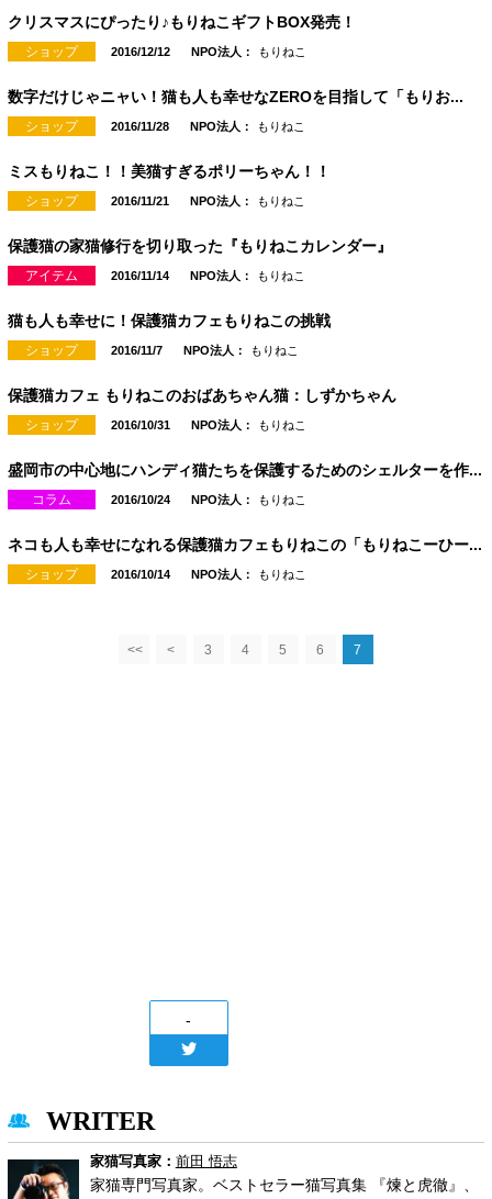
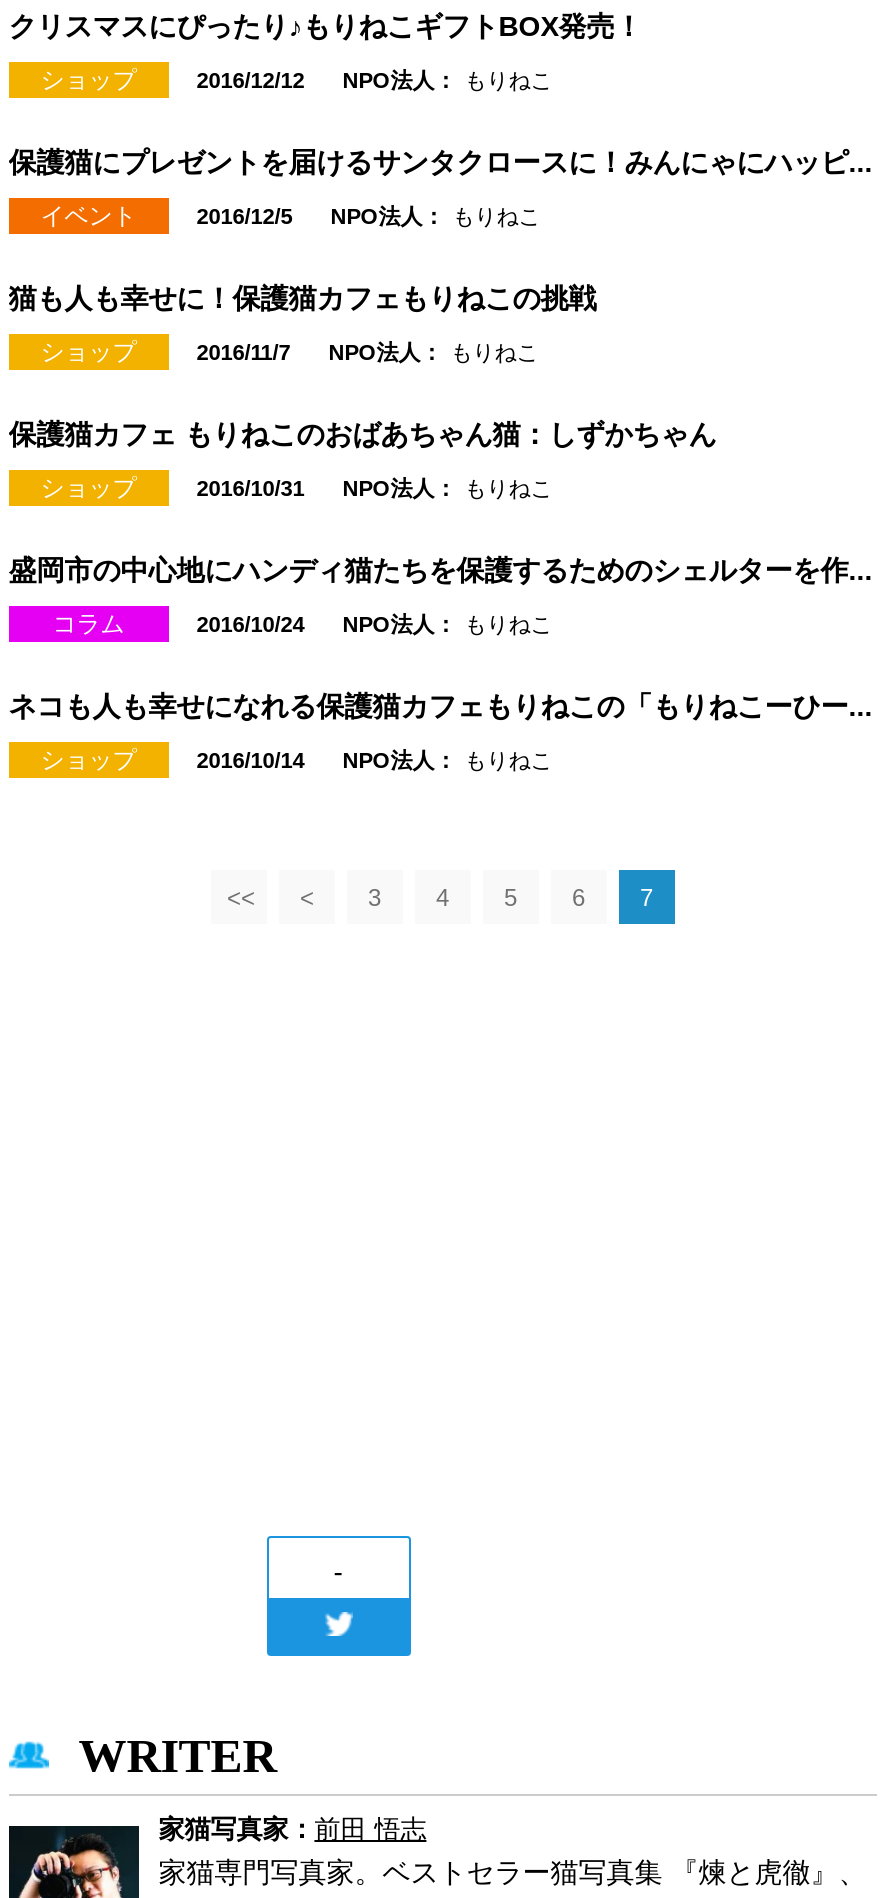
[7,88,463,283] 数字だけじゃニャい！猫も人も幸せなZEROを目指して「もりお... | ショップ | 2016/11/28 | NPO法人： もりねこ | ミスもりねこ！！美猫すぎるポリーちゃん！！ | ショップ | 2016/11/21 | NPO法人： もりねこ | 保護猫の家猫修行を切り取った『もりねこカレンダー』 | アイテム | 2016/11/14 -> [8,146,872,230] 保護猫にプレゼントを届けるサンタクロースに！みんにゃにハッピ... | イベント | 2016/12/5

